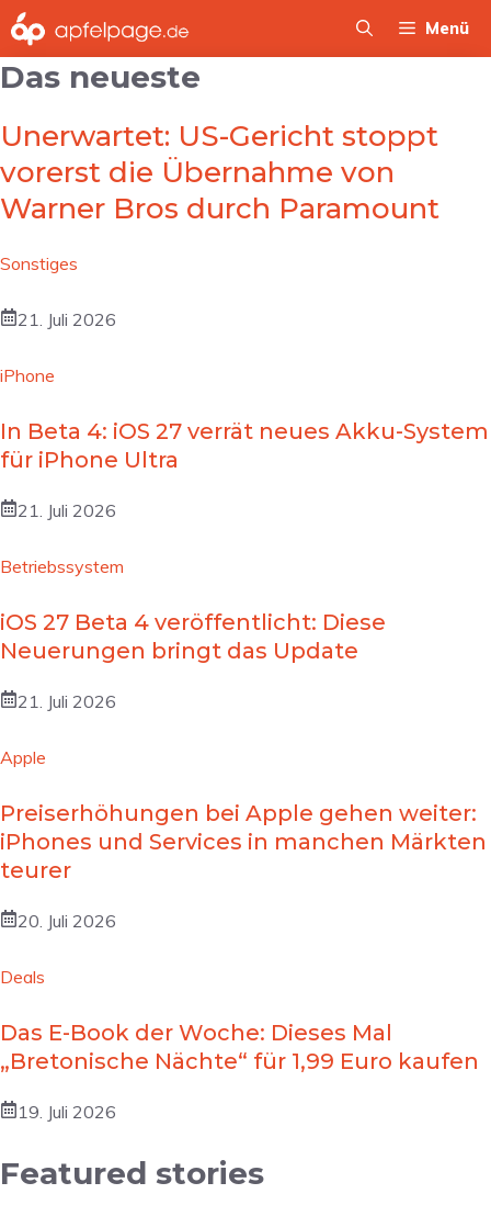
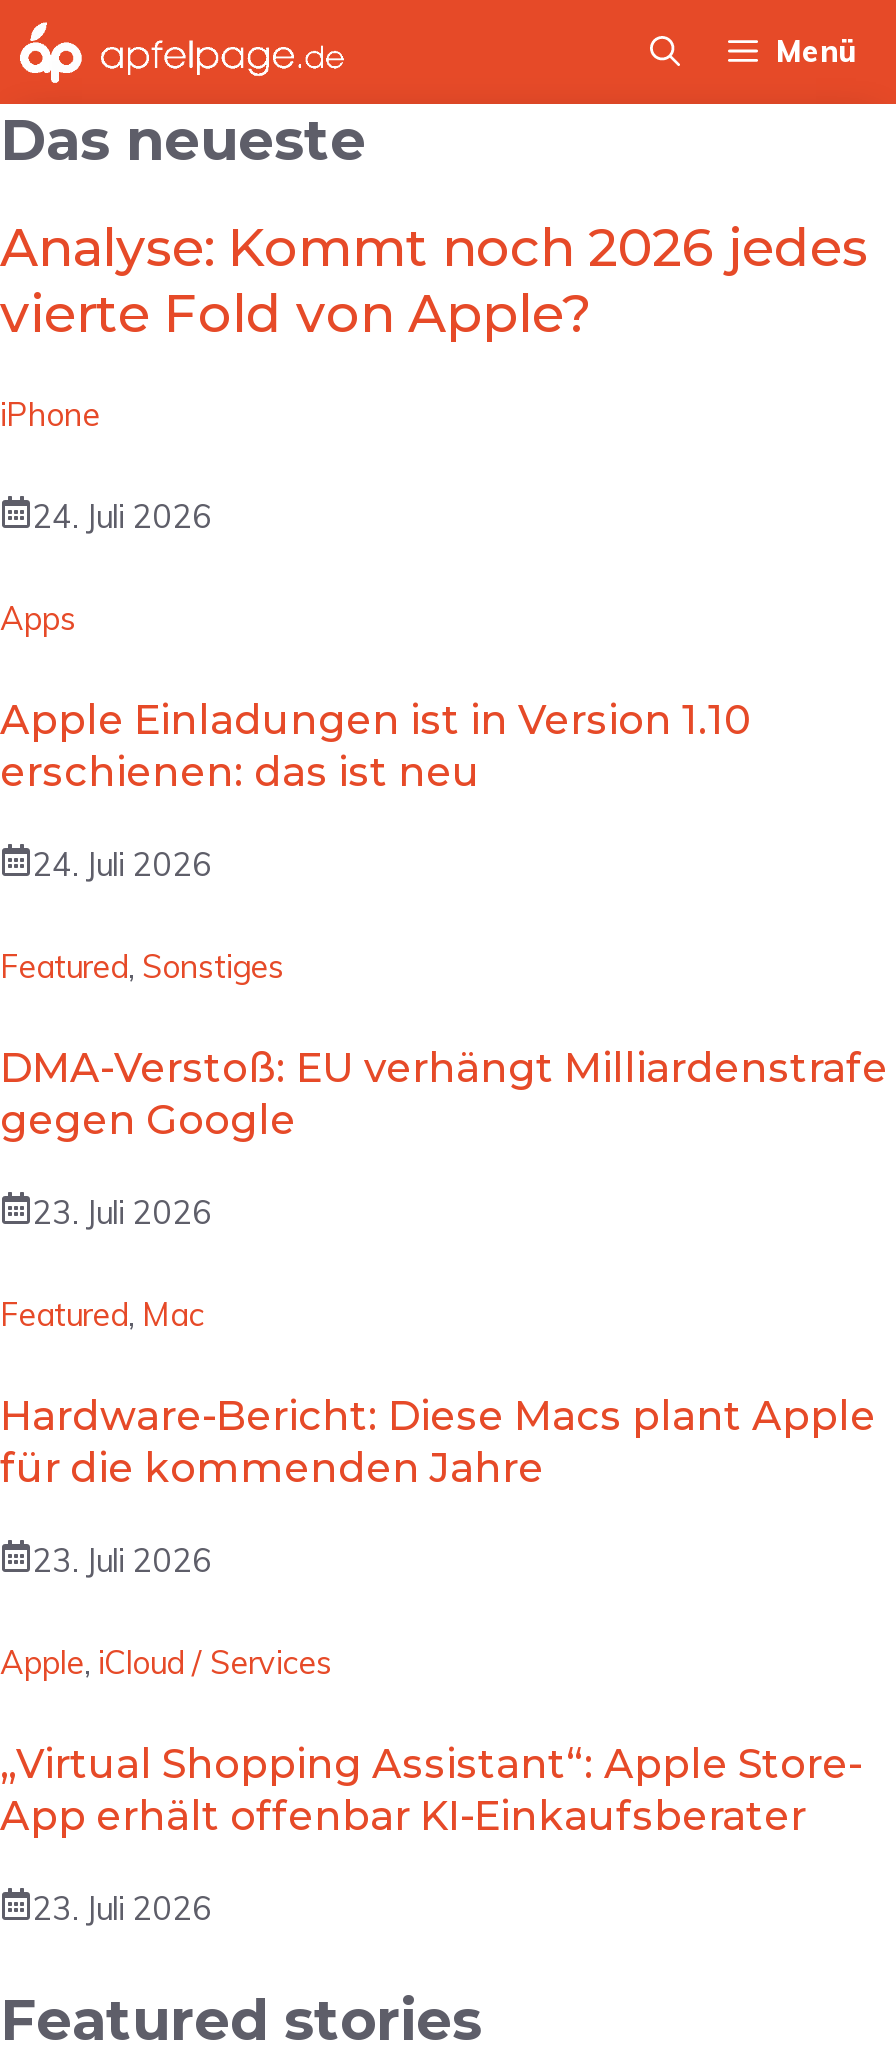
[0,119,439,330] Unerwartet: US-Gericht stoppt | vorerst die Übernahme von | Warner Bros durch Paramount | Sonstiges | 21. Juli 2026 -> [0,216,868,346] Analyse: Kommt noch 2026 jedes | vierte Fold von Apple?
moved [0,364,55,386] -> [0,394,100,434]: iPhone
[0,418,489,1123] In Beta 4: iOS 27 verrät neues Akku-System | für iPhone Ultra | 21. Juli 2026 | Betriebssystem | iOS 27 Beta 4 veröffentlicht: Diese | Neuerungen bringt das Update | 21. Juli 2026 | Apple | Preiserhöhungen bei Apple gehen weiter: | iPhones und Services in manchen Märkten | teurer | 20. Juli 2026 | Deals | Das E-Book der Woche: Dieses Mal | „Bretonische Nächte“ für 1,99 Euro kaufen | 19. Juli 2026 -> [0,496,888,1928] 24. Juli 2026 | Apps | Apple Einladungen ist in Version 1.10 | erschienen: das ist neu | 24. Juli 2026 | Featured, Sonstiges | DMA-Verstoß: EU verhängt Milliardenstrafe | gegen Google | 23. Juli 2026 | Featured, Mac | Hardware-Bericht: Diese Macs plant Apple | für die kommenden Jahre | 23. Juli 2026 | Apple, iCloud / Services | „Virtual Shopping Assistant“: Apple Store- | App erhält offenbar KI-Einkaufsberater | 23. Juli 2026

